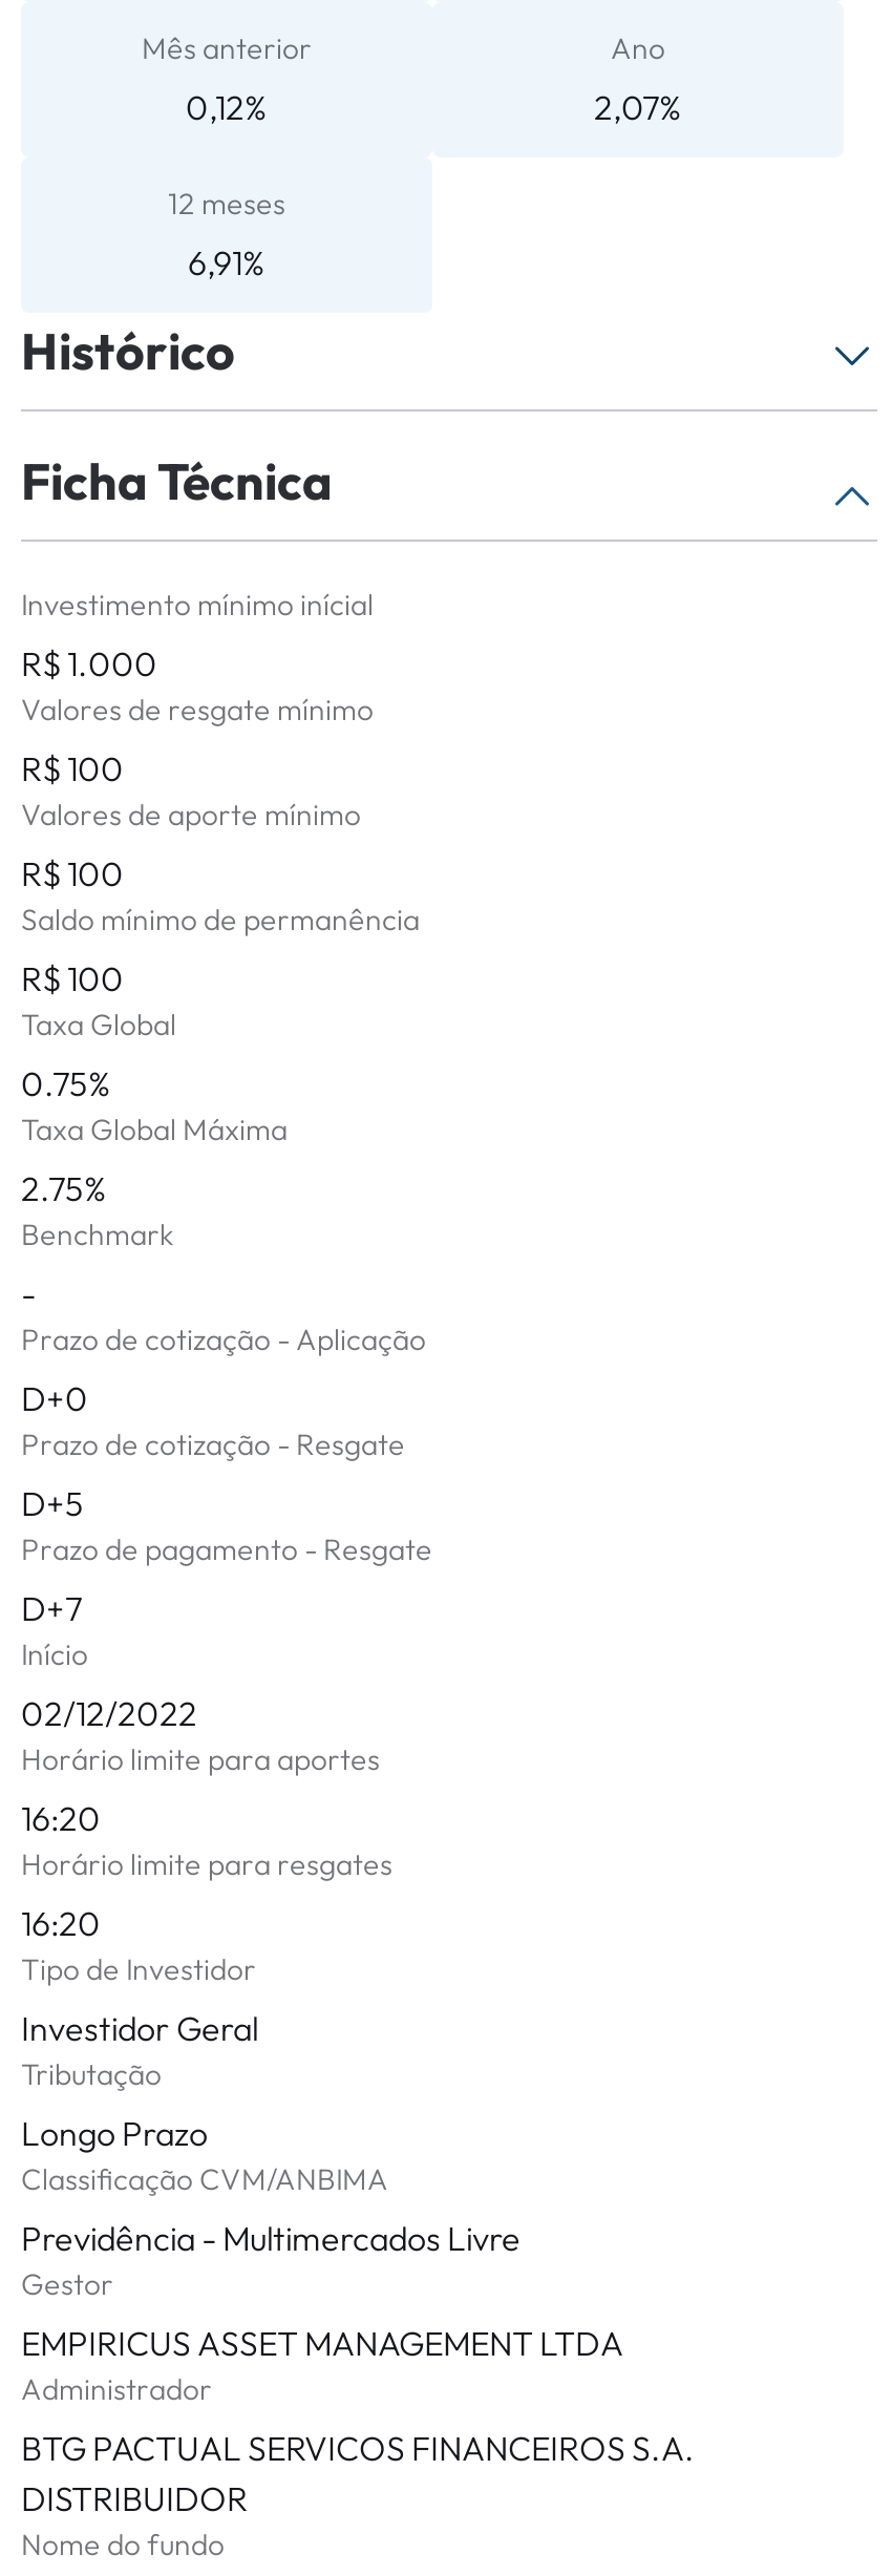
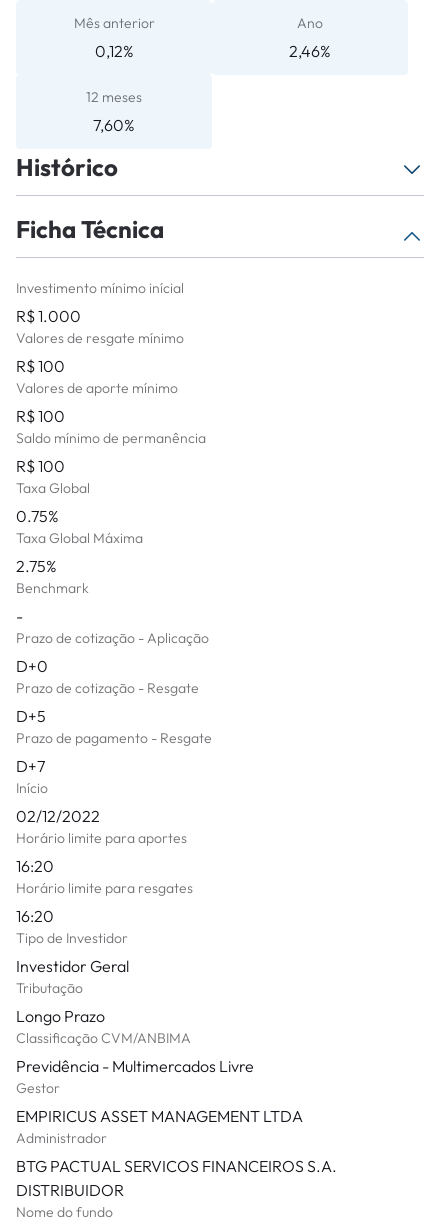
[594,86,682,128] 2,07% -> [289,41,331,61] 2,46%
[188,241,266,283] 6,91% -> [93,115,135,135] 7,60%

